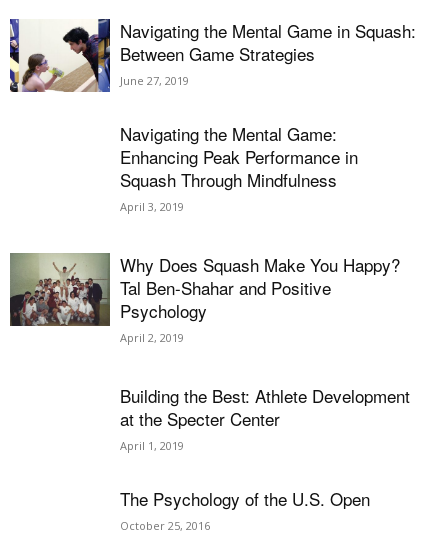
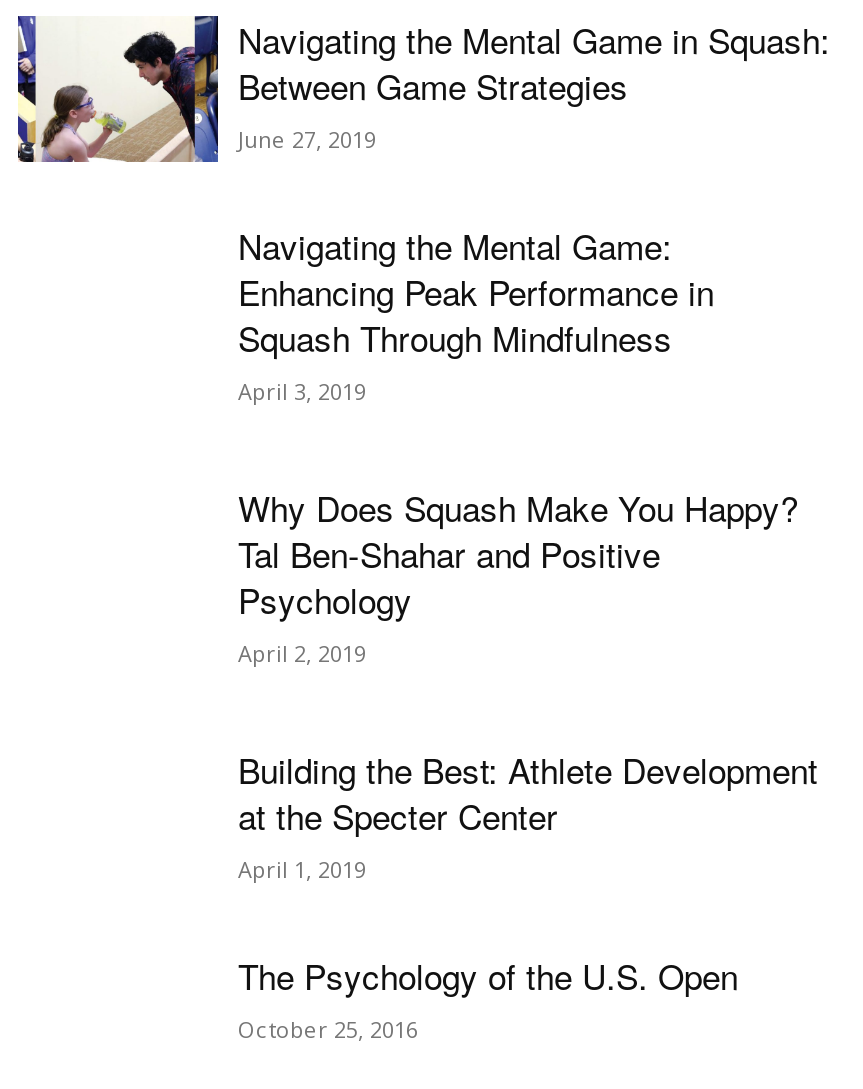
[9,252,111,327] [image] -> none

